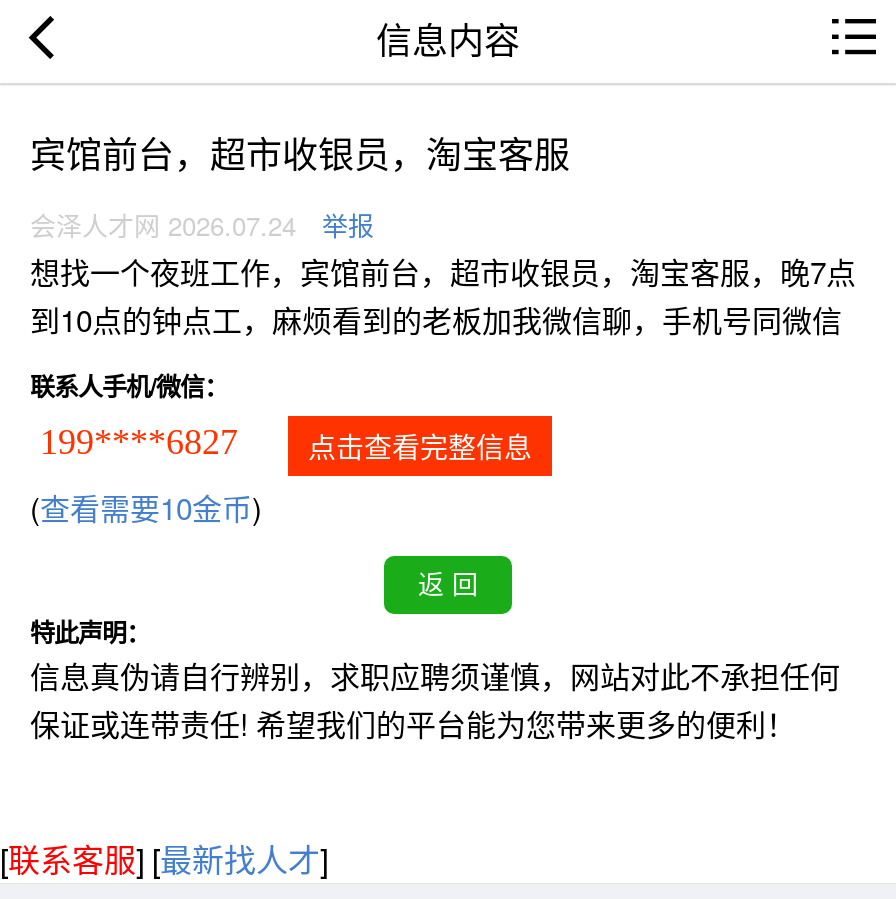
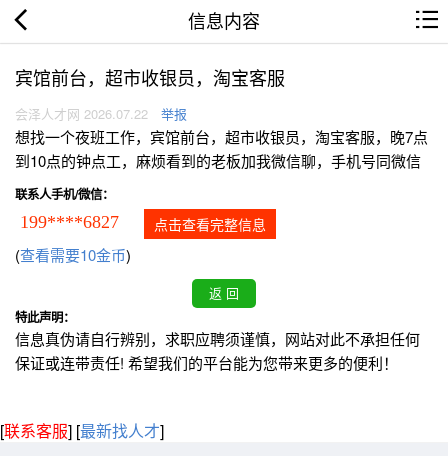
[30,206,374,244] 会泽人才网 2026.07.24 举报 -> [15,104,187,123] 会泽人才网 2026.07.22 举报

